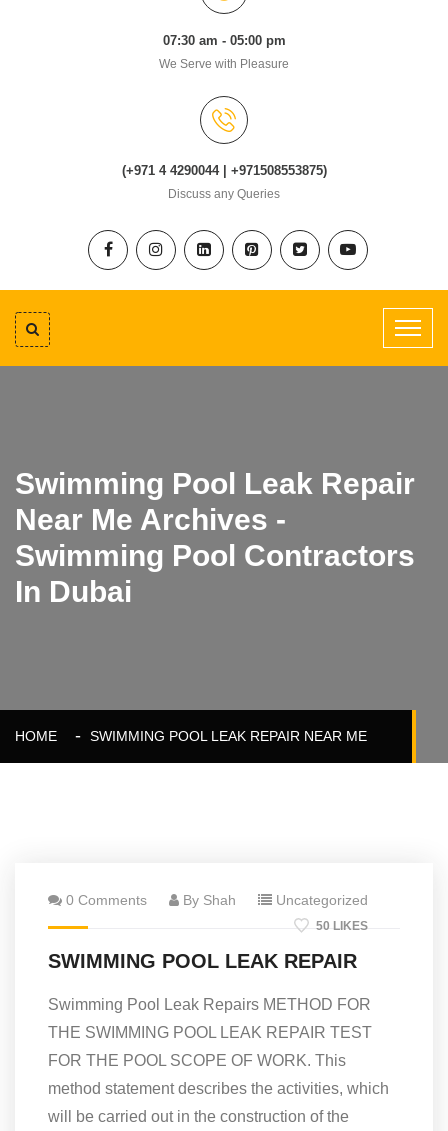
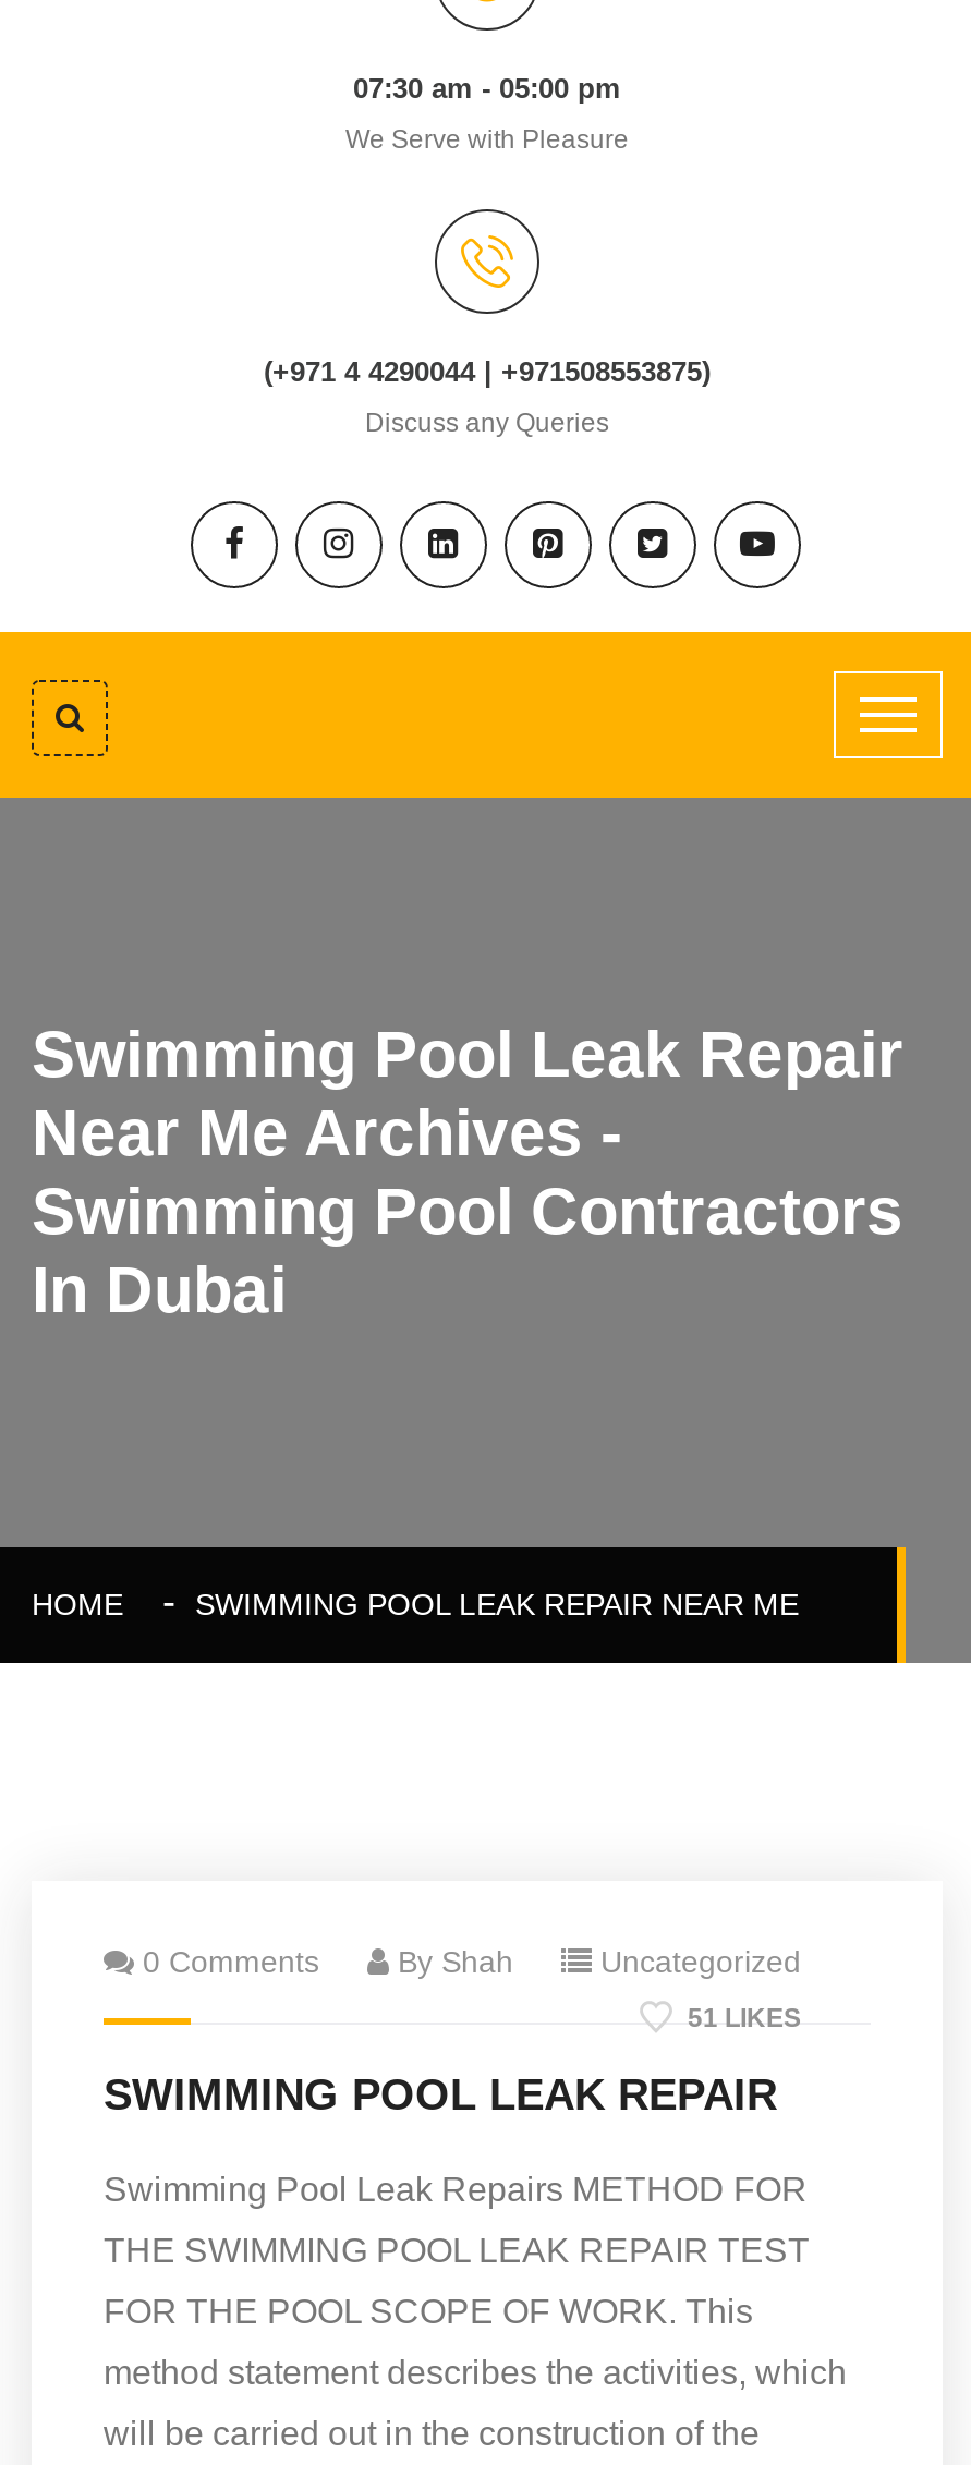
[316,919,368,933] 50 LIKES -> [688,2004,801,2034] 51 LIKES

